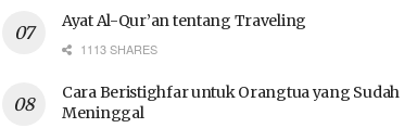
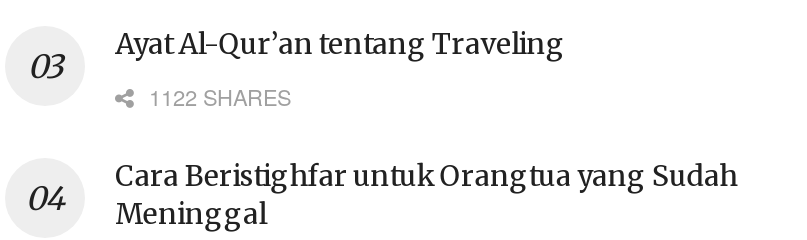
[77,40,157,57] 1113 SHARES -> [143,79,291,111] 1122 SHARES

